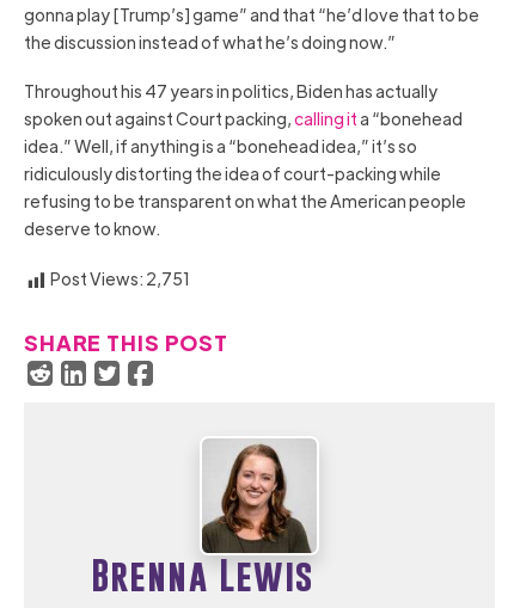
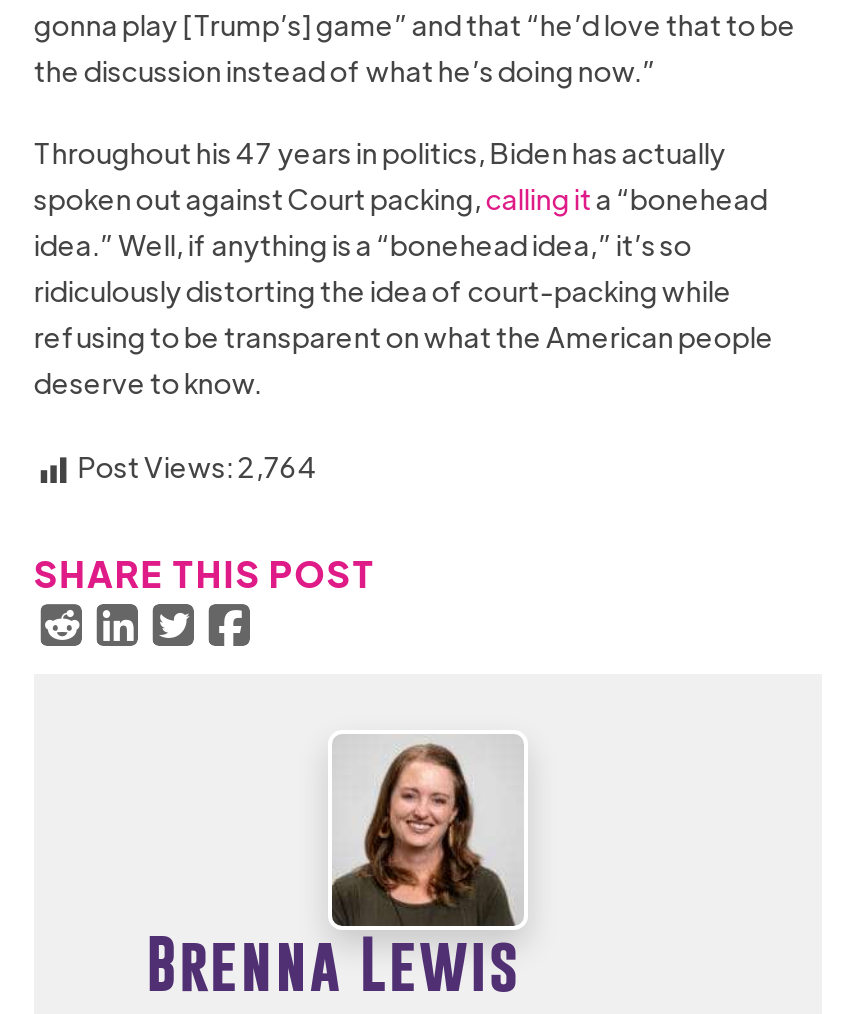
[50,267,190,289] Post Views: 2,751 -> [78,447,318,483] Post Views: 2,764

